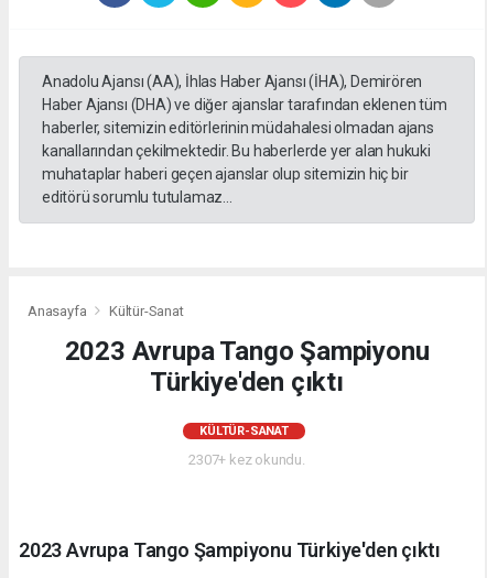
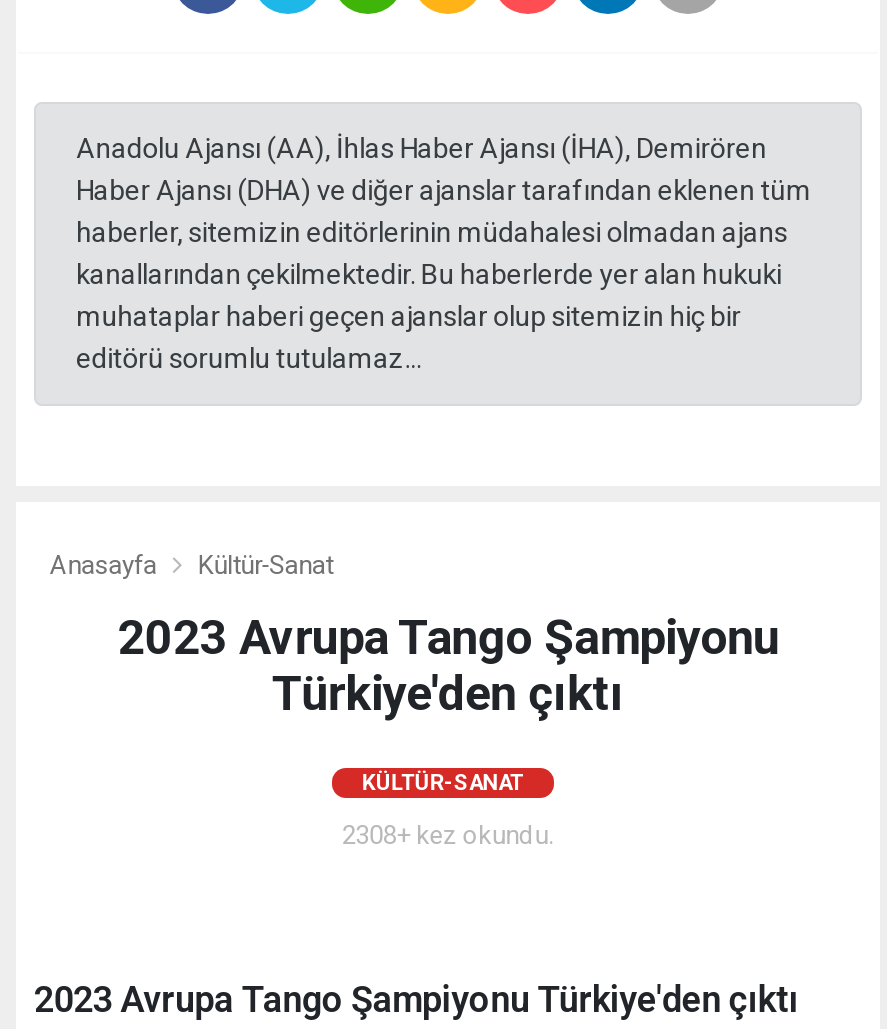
[189,451,305,467] 2307+ kez okundu. -> [342,819,554,849] 2308+ kez okundu.

